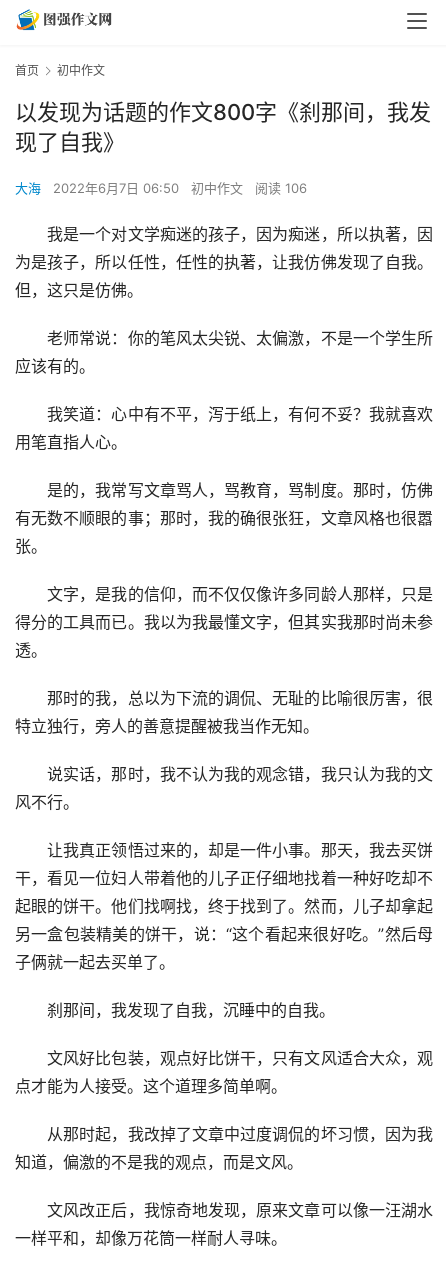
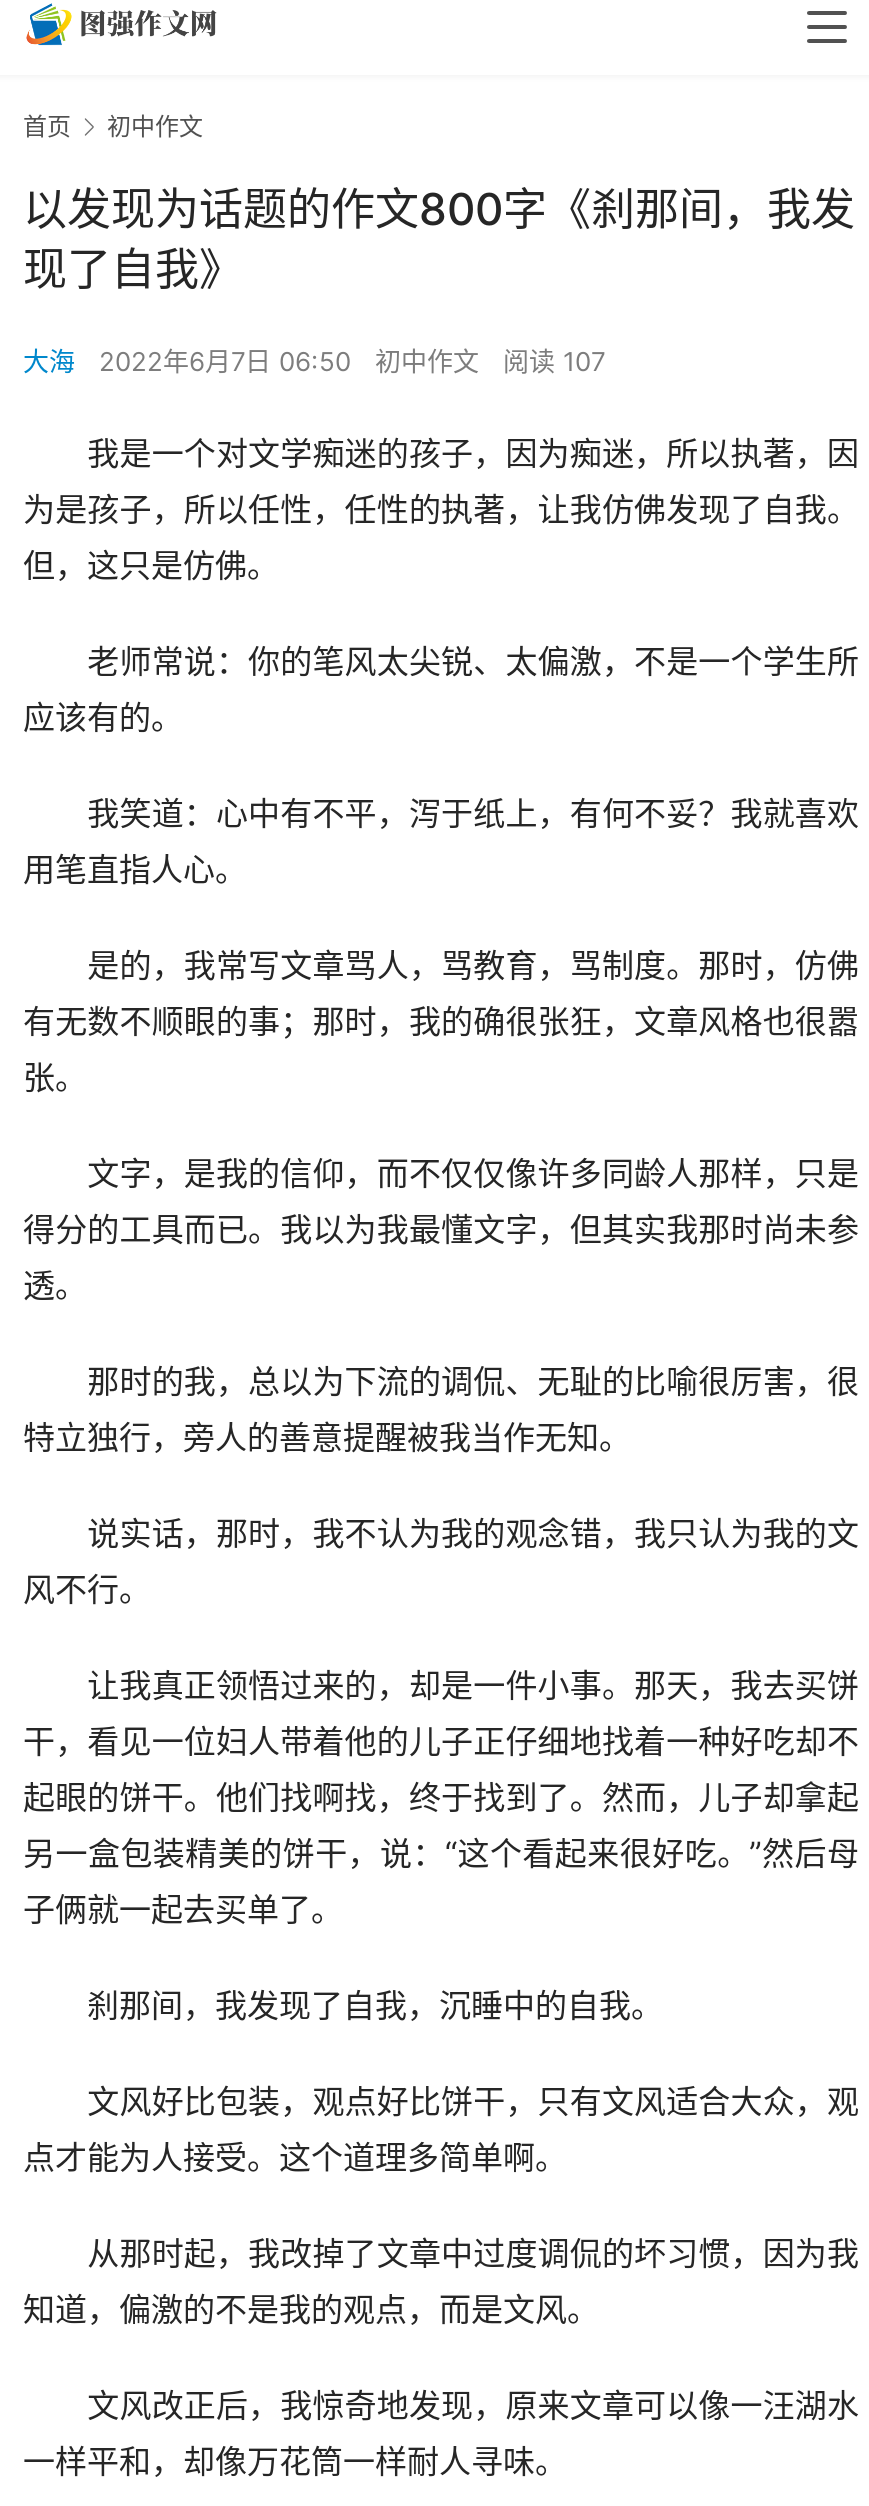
[15,180,307,196] 大海 2022年6月7日 06:50 初中作文 阅读 106 -> [23,345,605,377] 大海 2022年6月7日 06:50 初中作文 阅读 107

